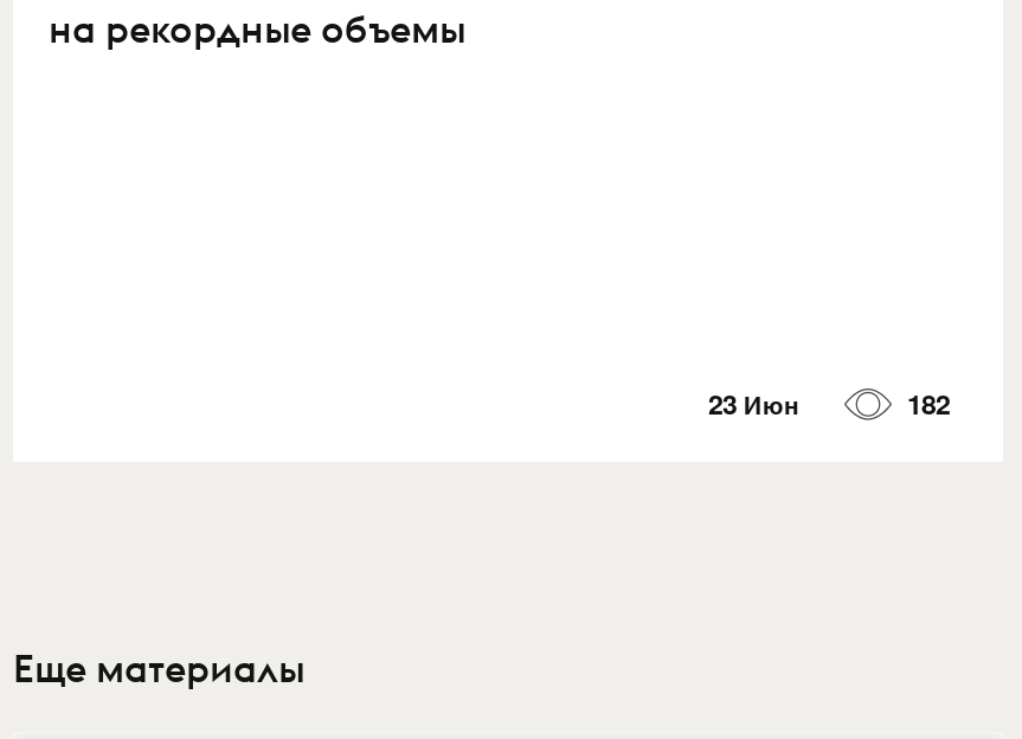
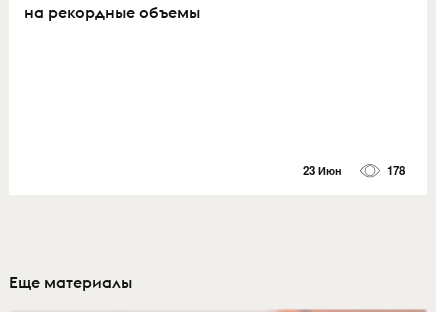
[900,383,950,423] 182 -> [383,161,404,178] 178

